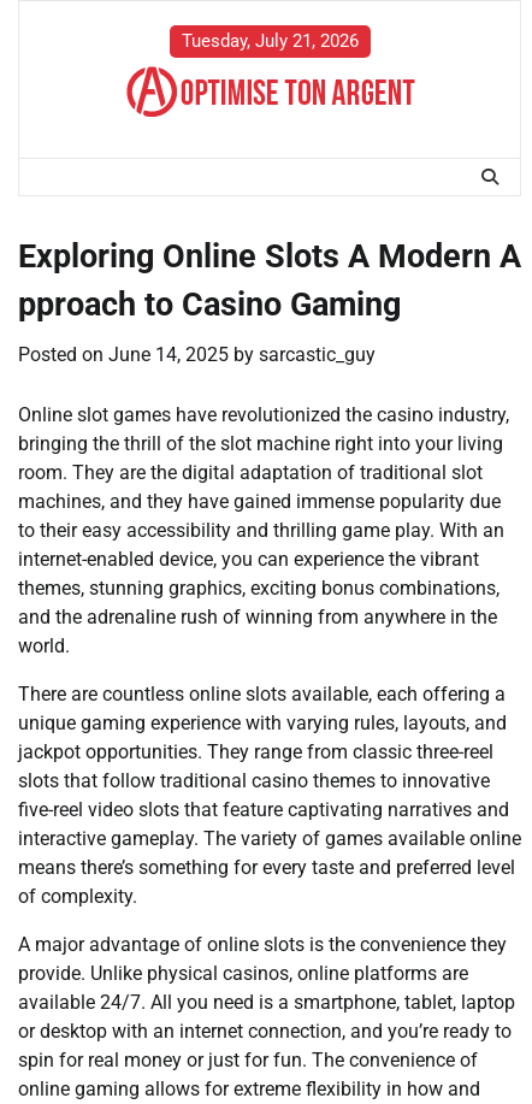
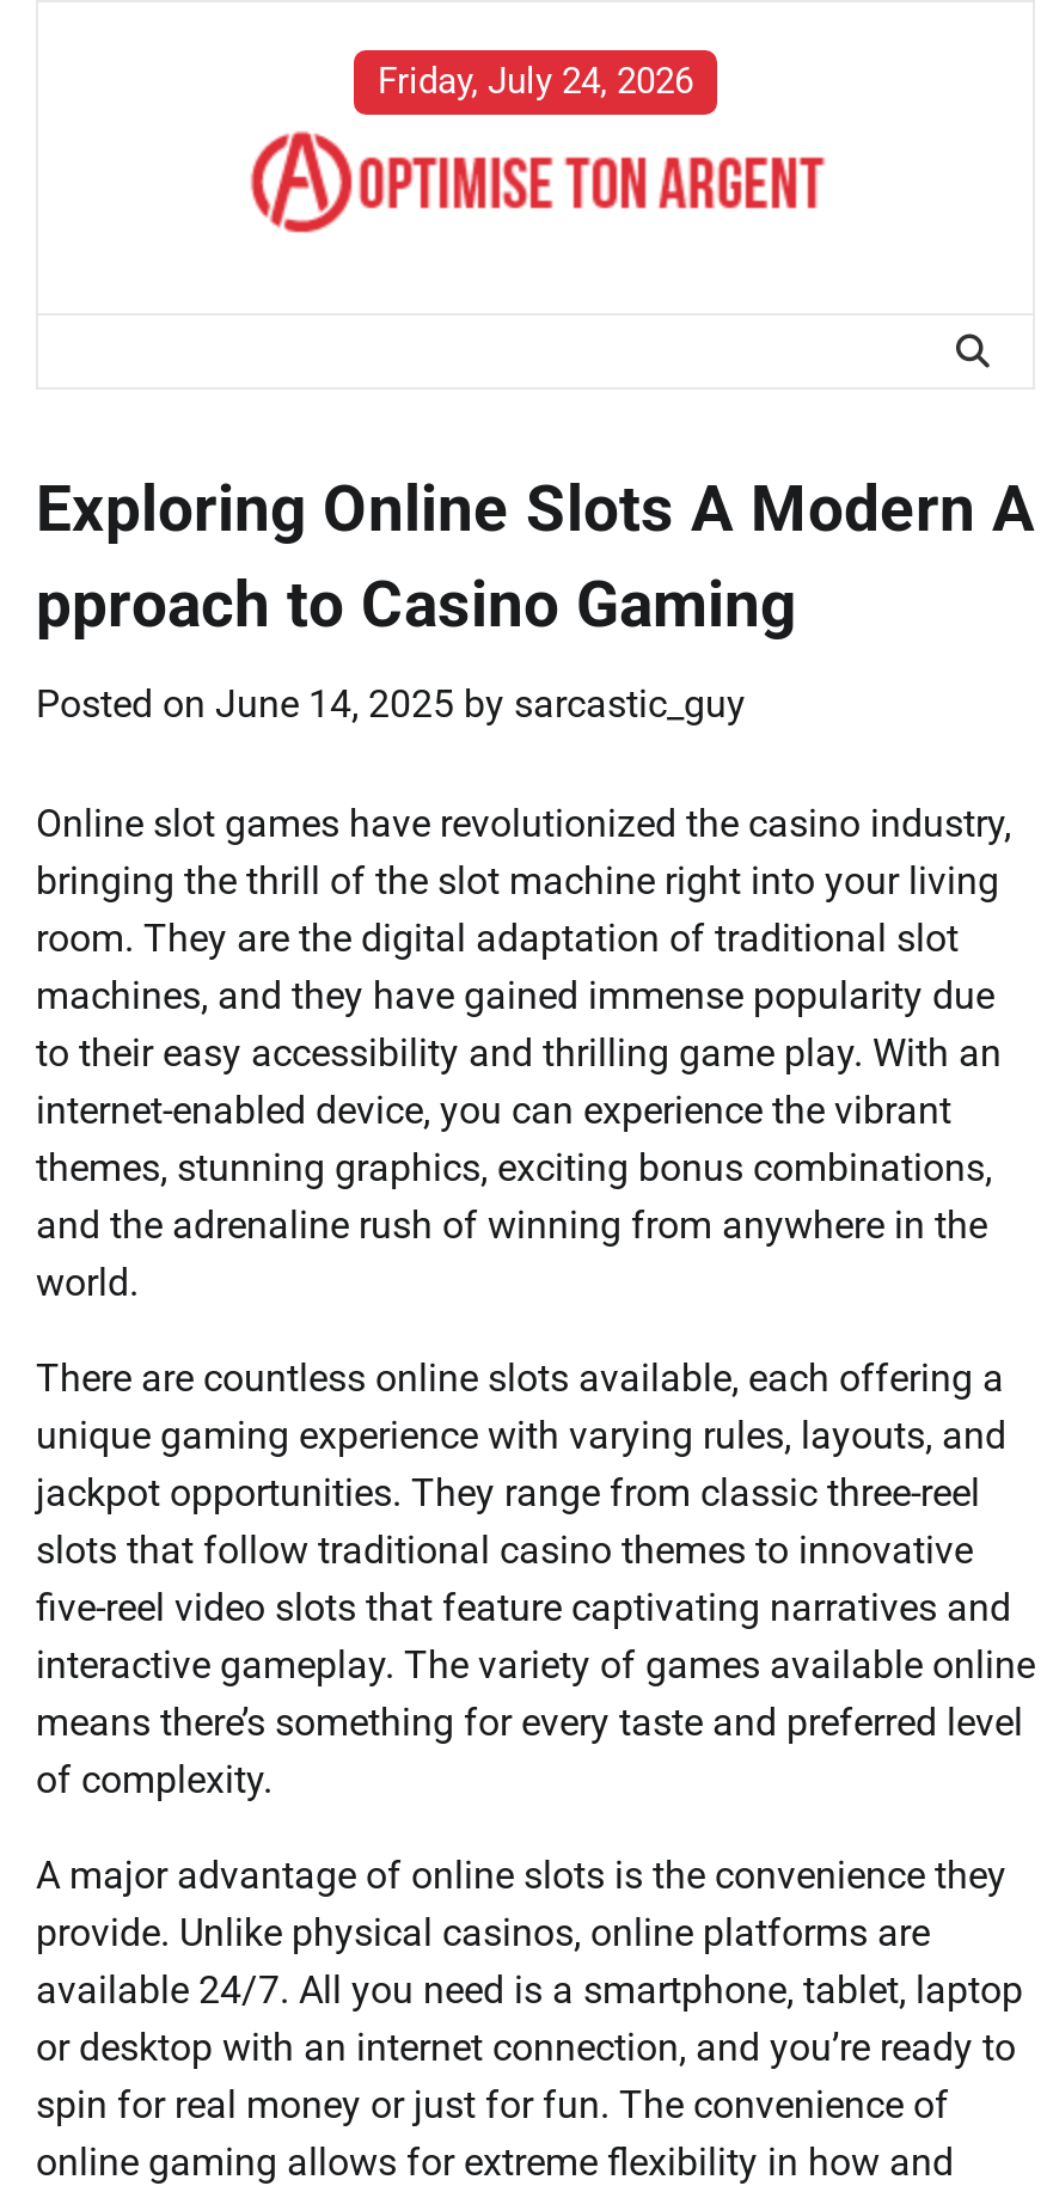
[181,30,358,52] Tuesday, July 21, 2026 -> [378,60,693,103] Friday, July 24, 2026

